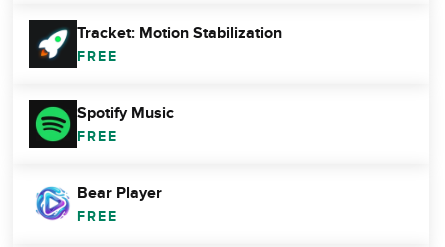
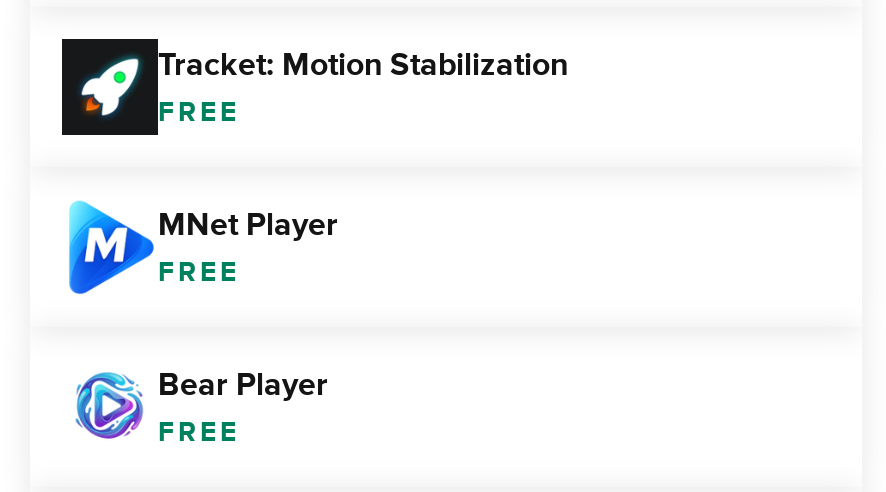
[28,99,174,149] [image] | Spotify Music -> [62,199,338,295] [image] | MNet Player

